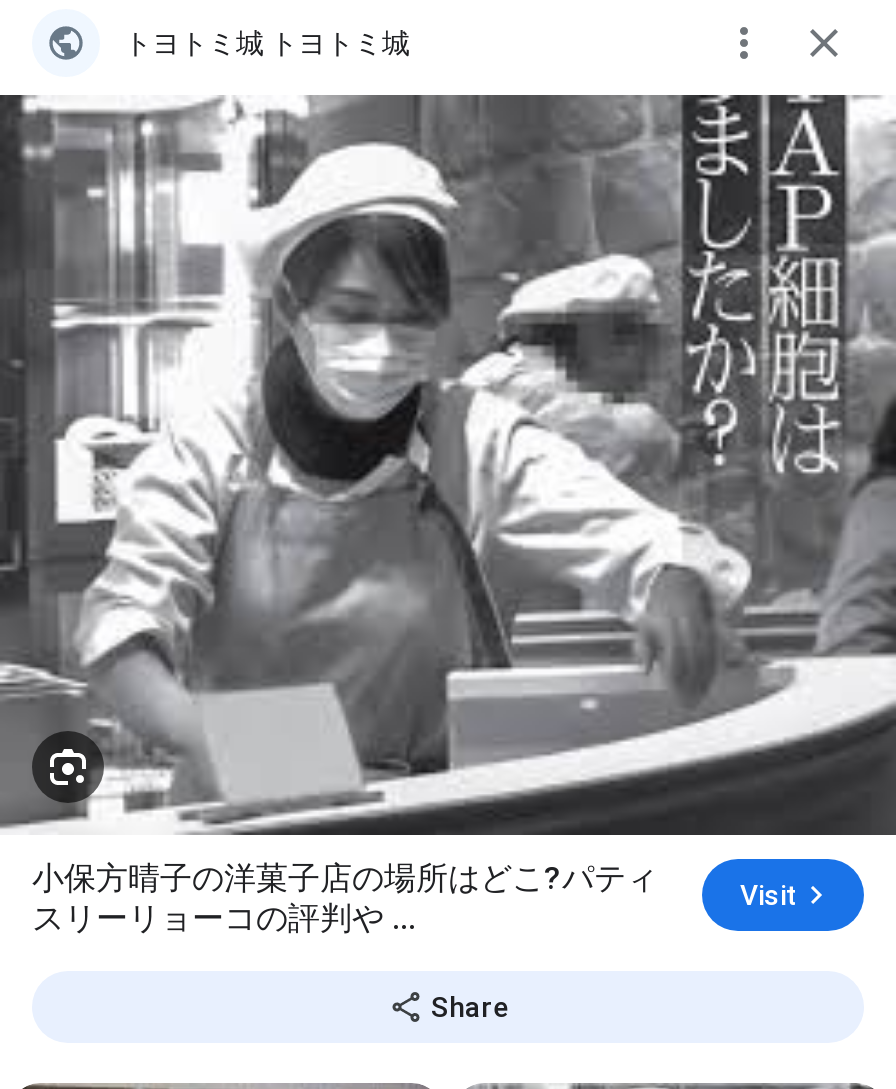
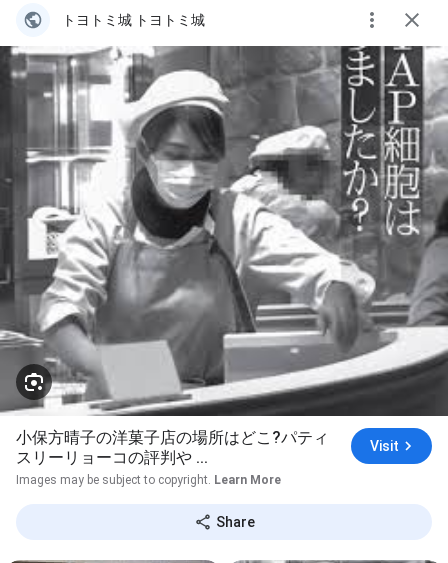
none -> [16,473,281,487] Images may be subject to copyright. Learn More

